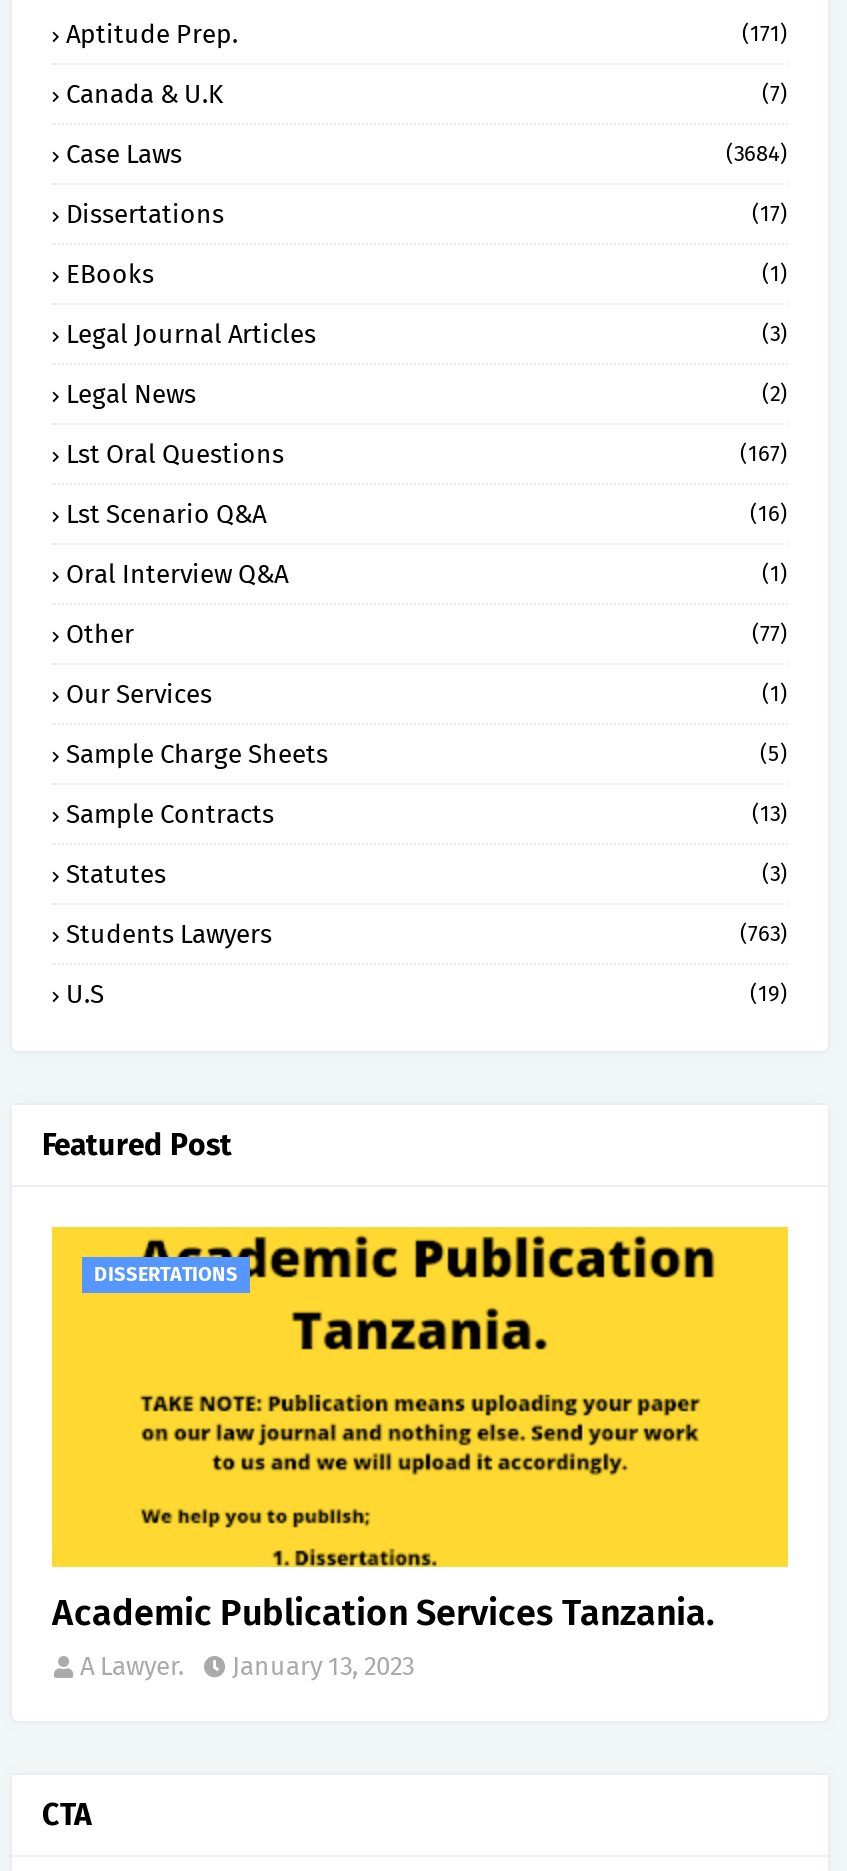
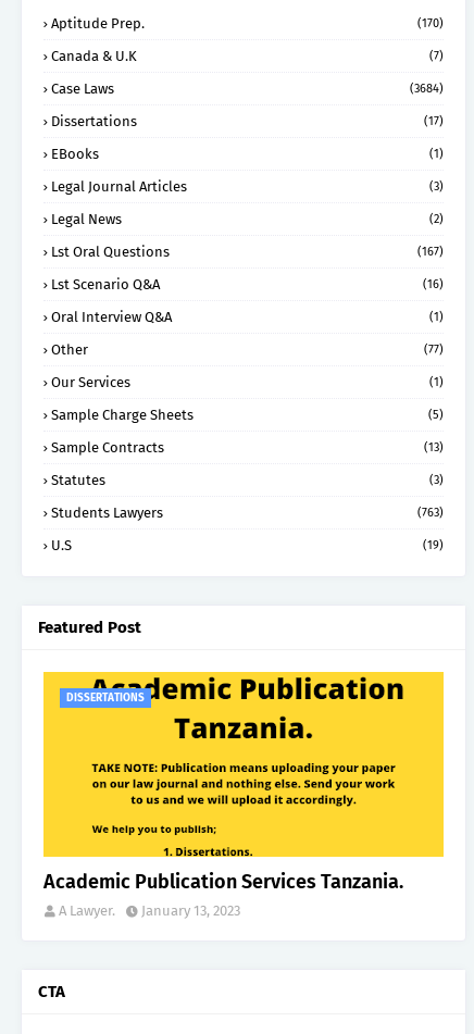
[742,21,788,47] (171) -> [417,16,444,30] (170)

